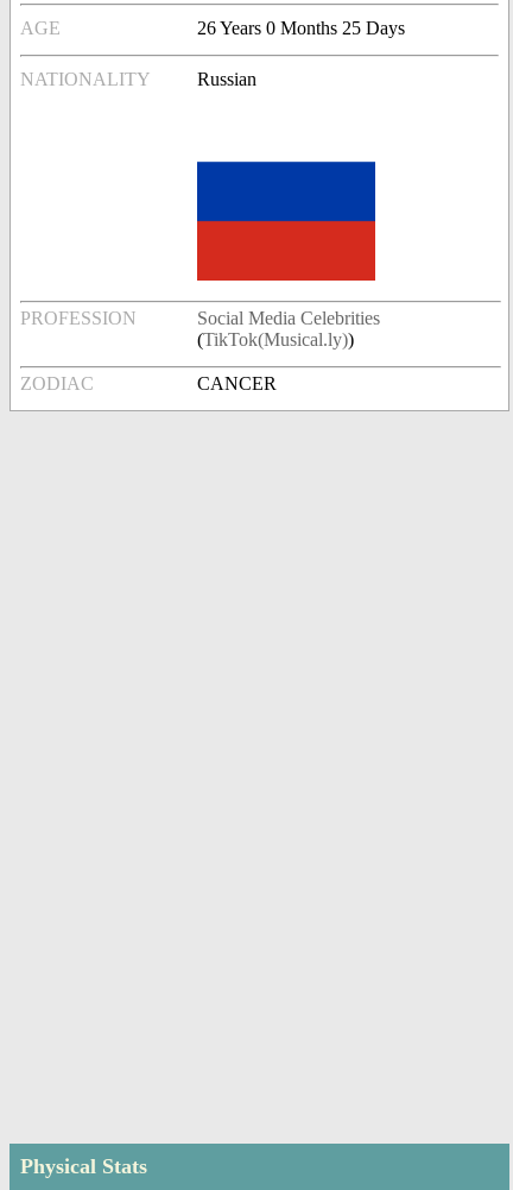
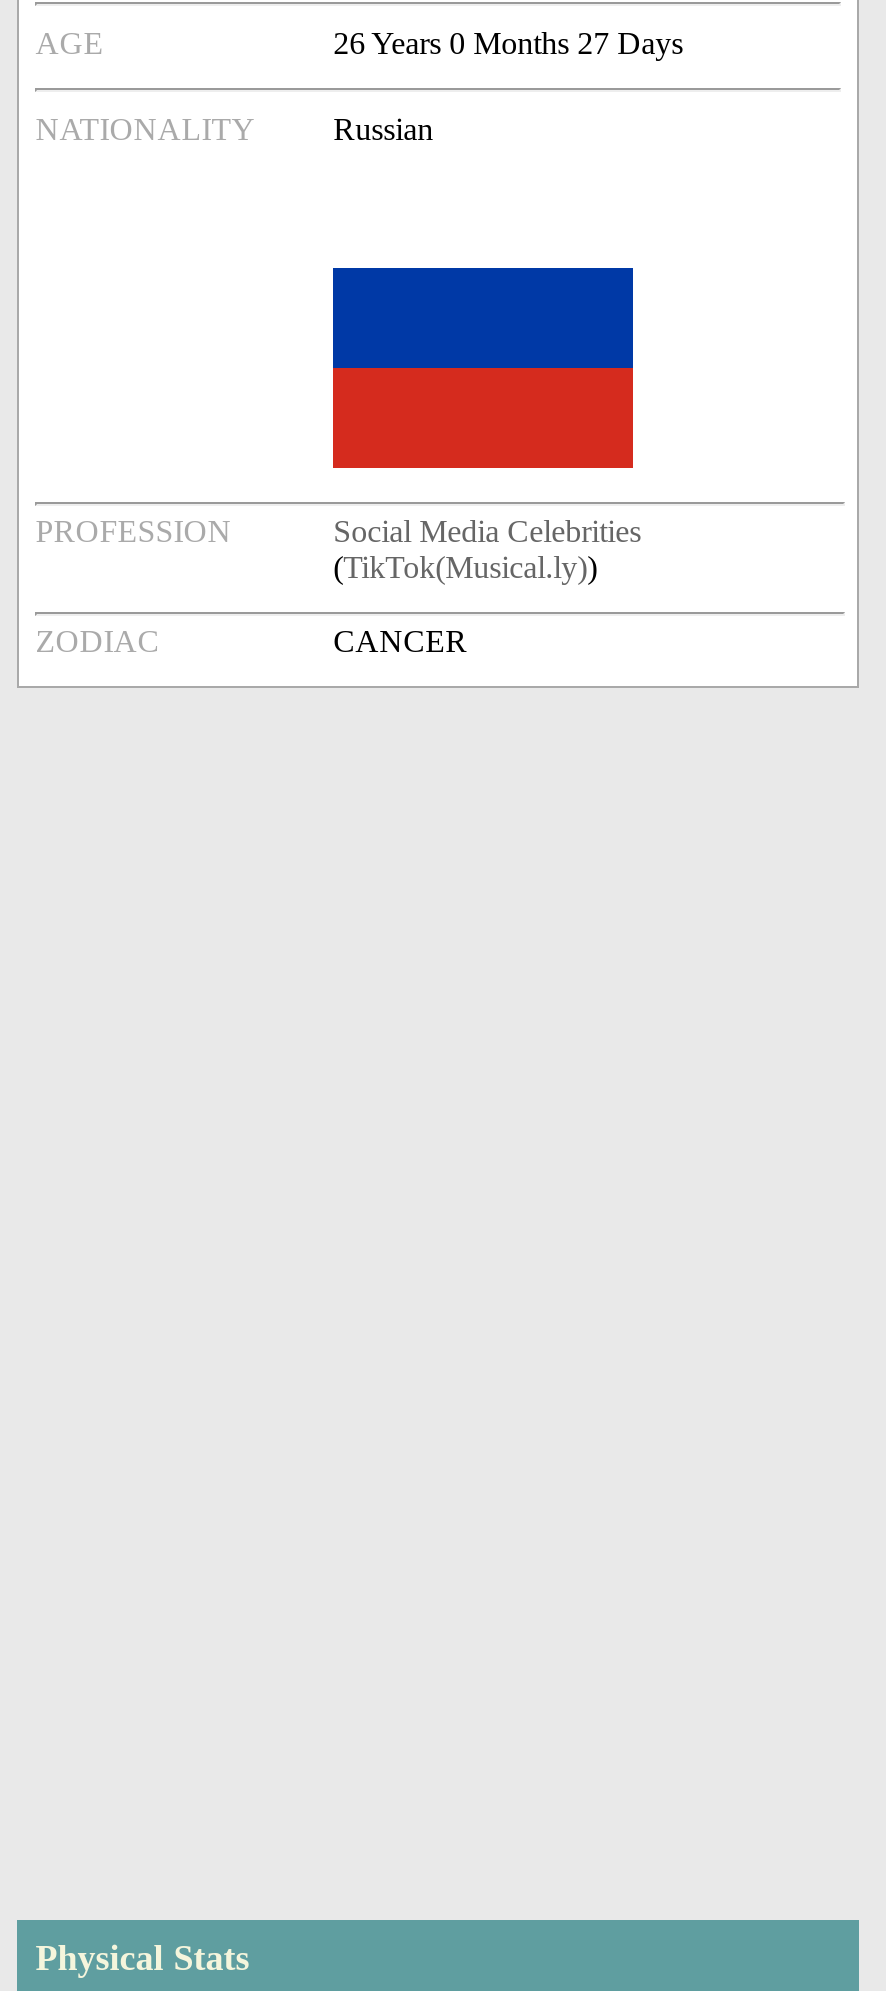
[197,18,405,39] 26 Years 0 Months 25 Days -> [333,27,683,61] 26 Years 0 Months 27 Days

